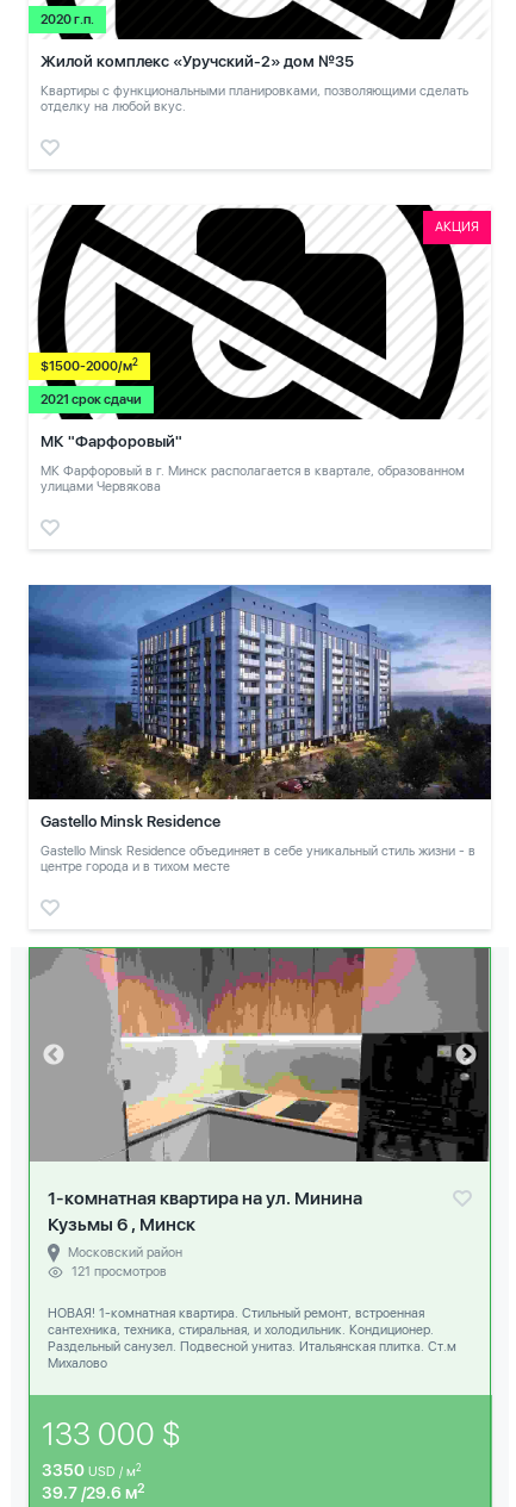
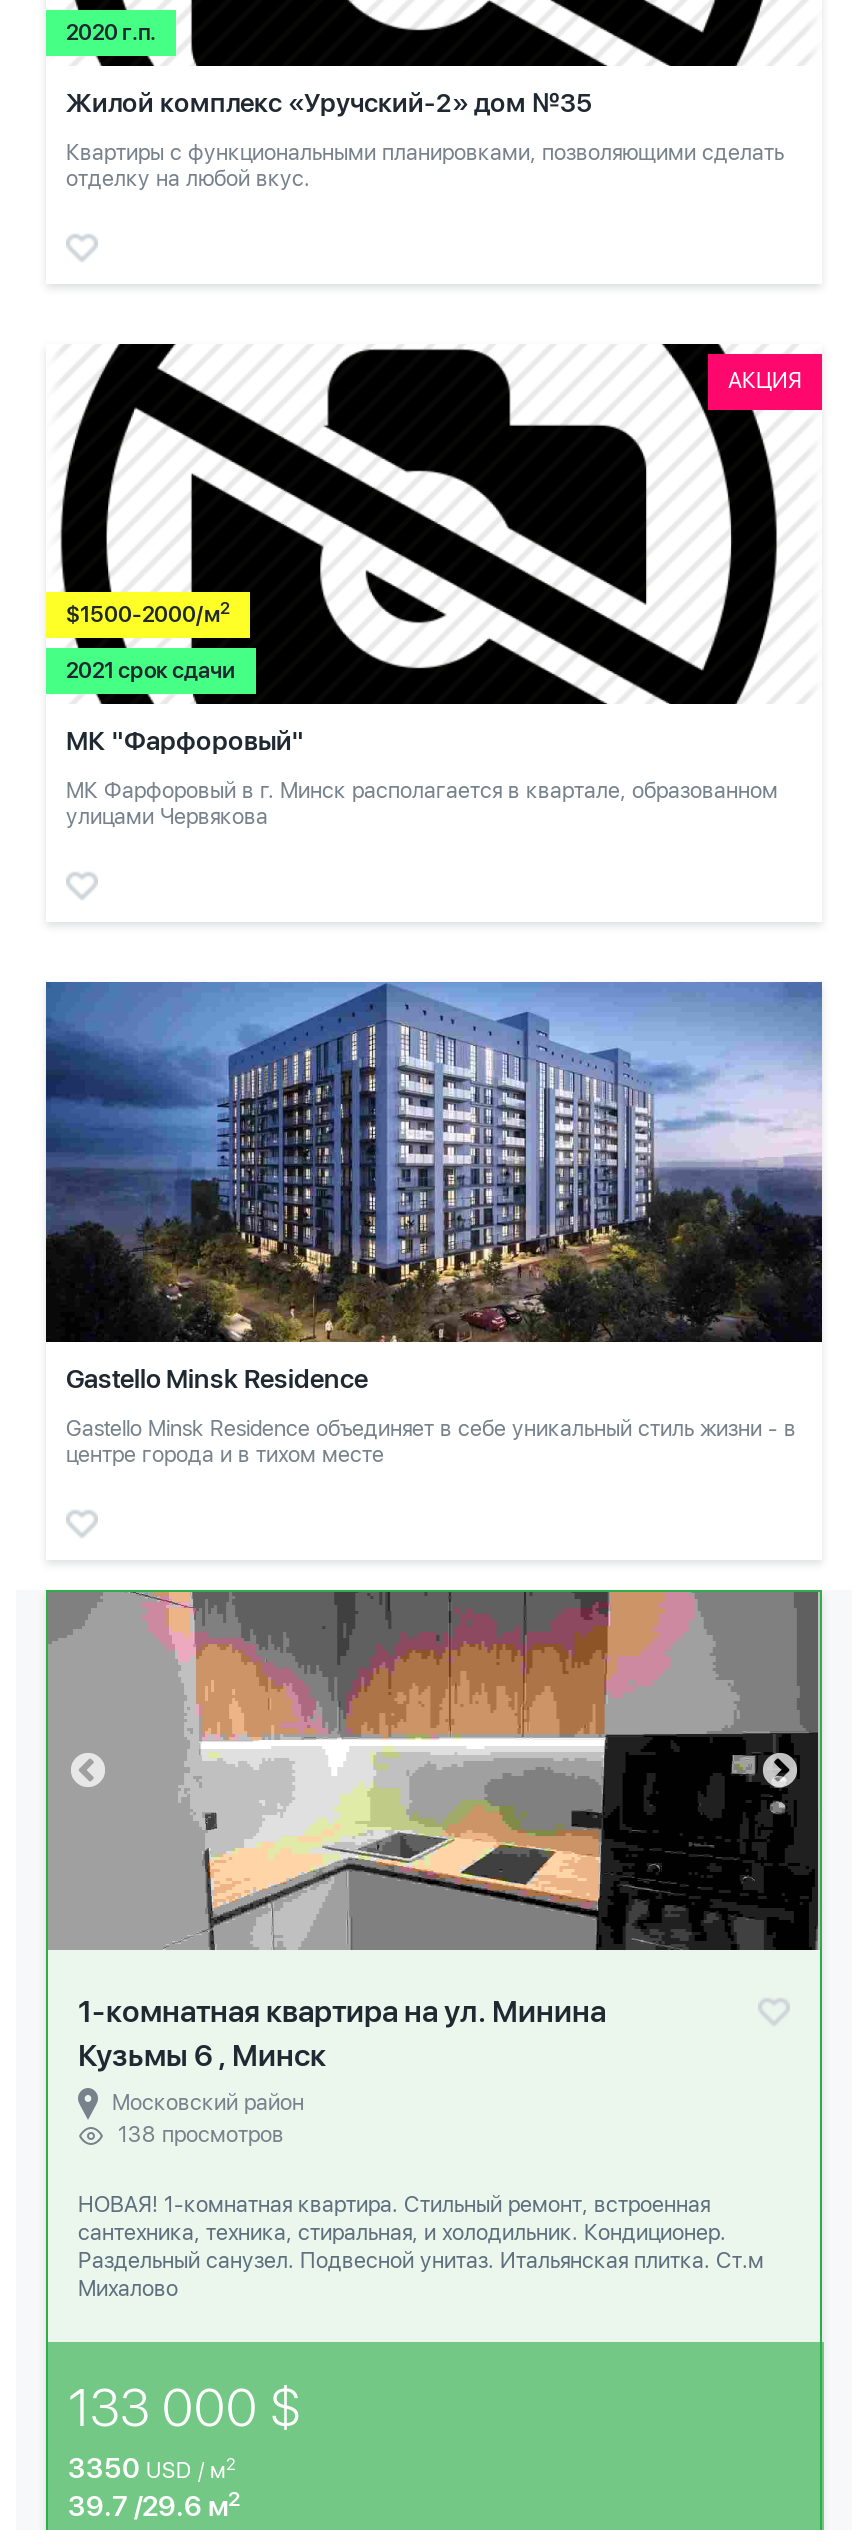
[72,1264,167,1280] 121 просмотров -> [118,2122,284,2148] 138 просмотров

